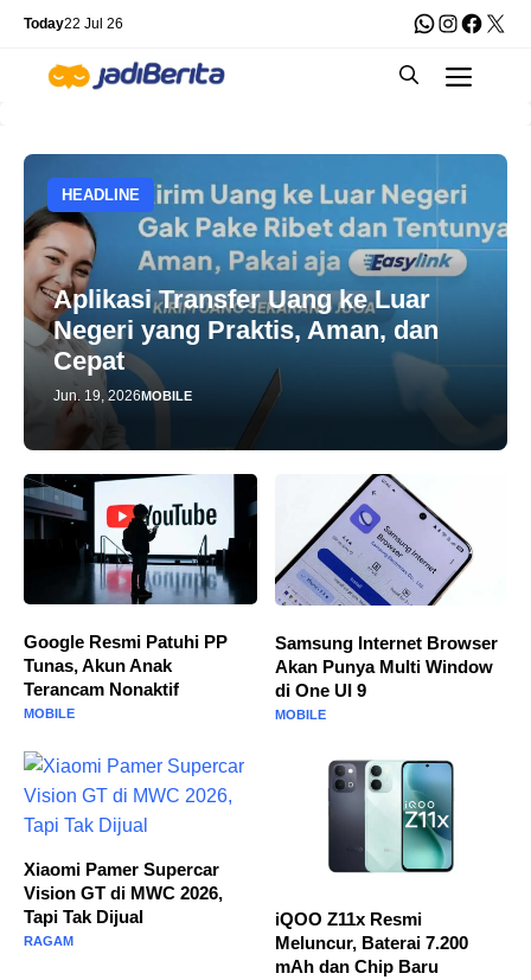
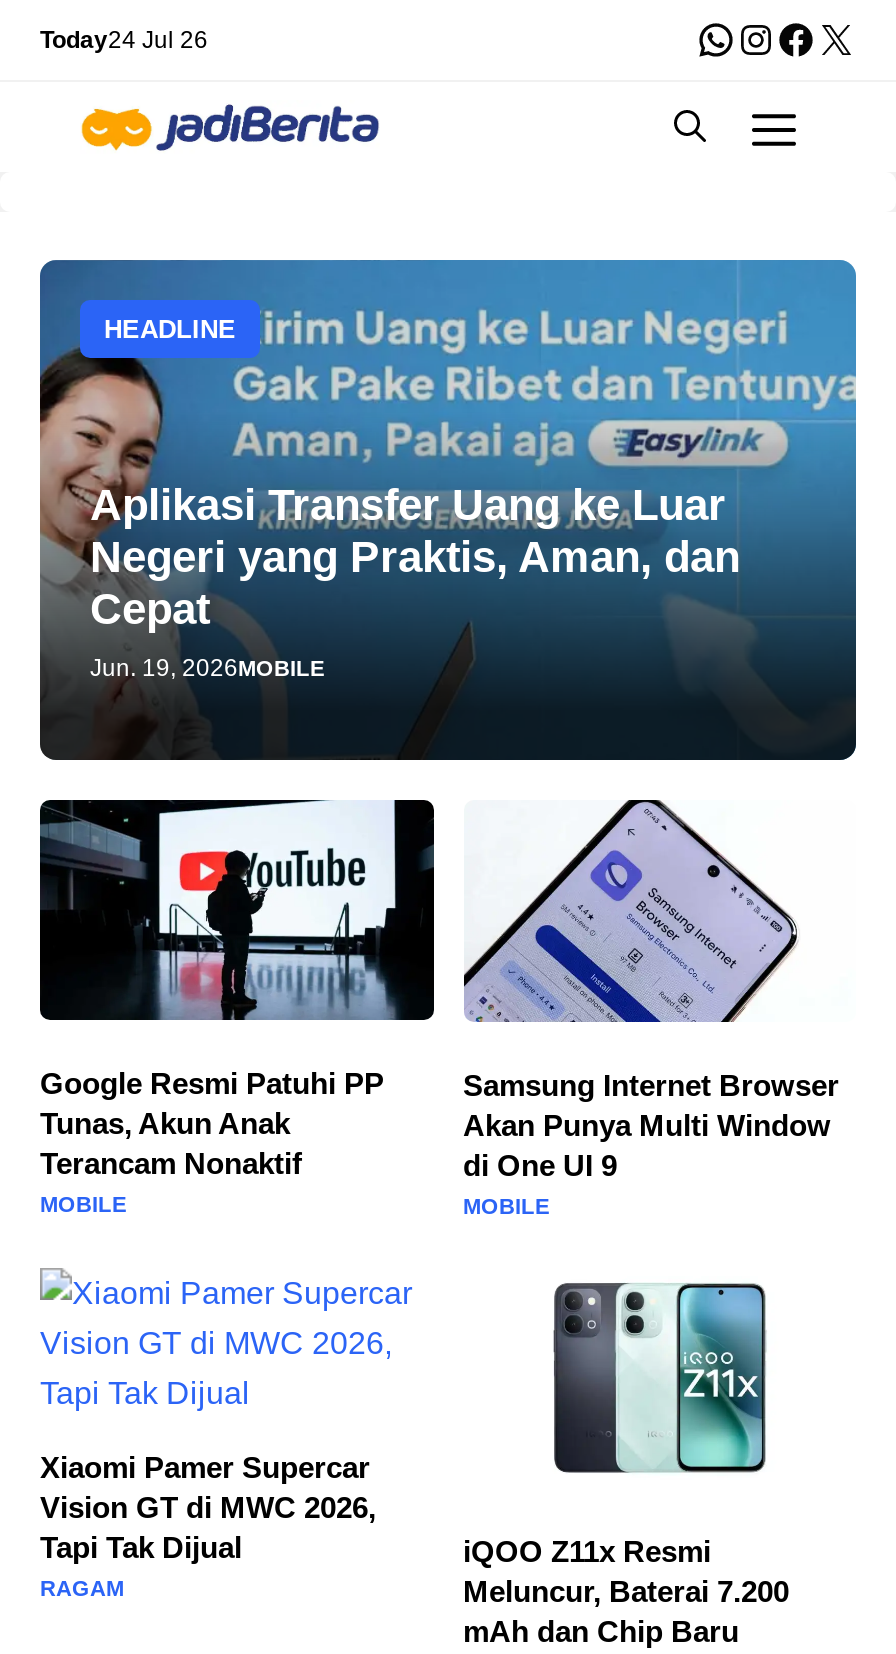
[24,15,123,32] Today22 Jul 26 -> [40,26,208,54] Today24 Jul 26

